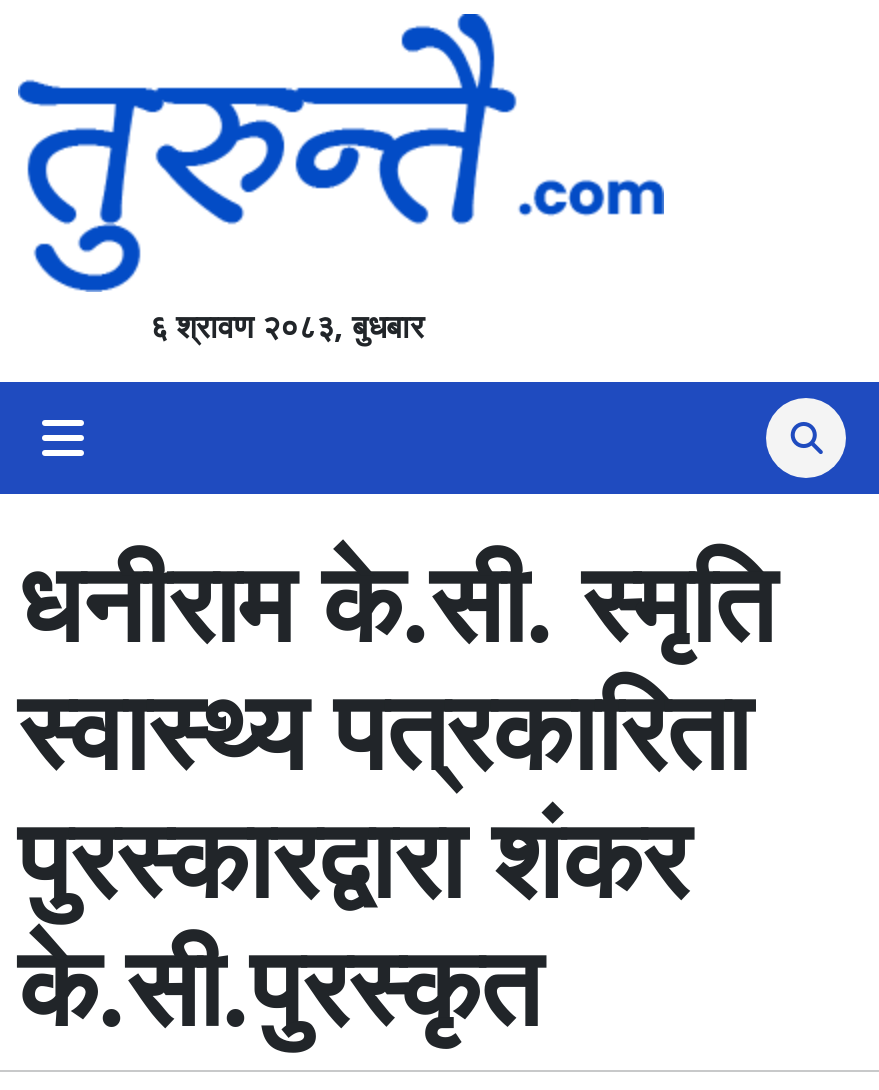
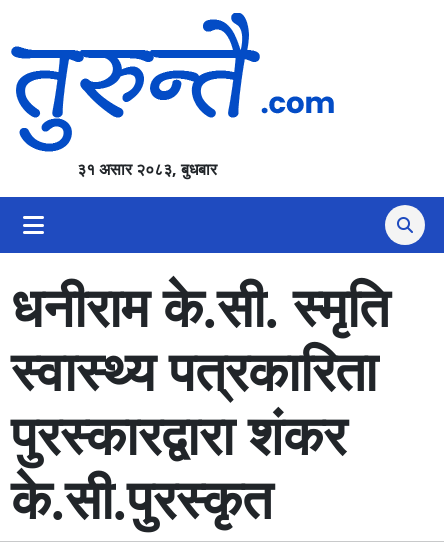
[150,304,424,348] ६ श्रावण २०८३, बुधबार -> [77,158,217,180] ३१ असार २०८३, बुधबार

